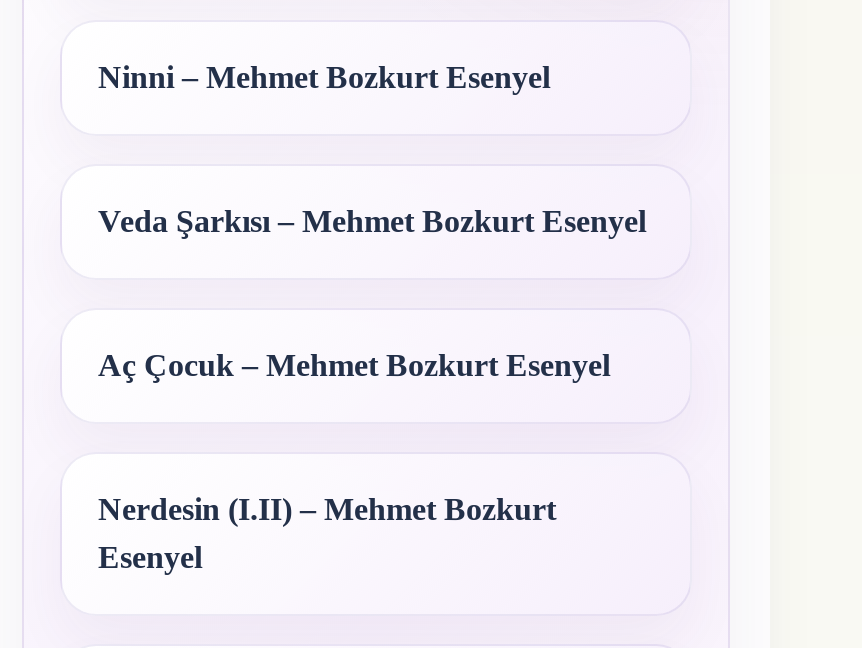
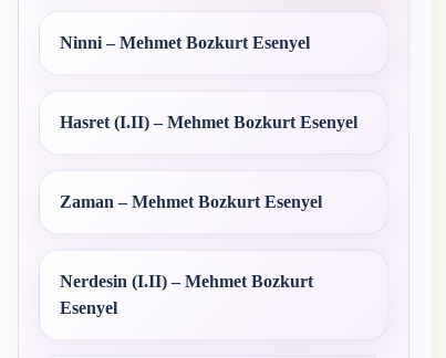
[98,204,646,238] Veda Şarkısı – Mehmet Bozkurt Esenyel -> [60,113,357,132] Hasret (I.II) – Mehmet Bozkurt Esenyel
[98,348,610,382] Aç Çocuk – Mehmet Bozkurt Esenyel -> [60,192,322,211] Zaman – Mehmet Bozkurt Esenyel

